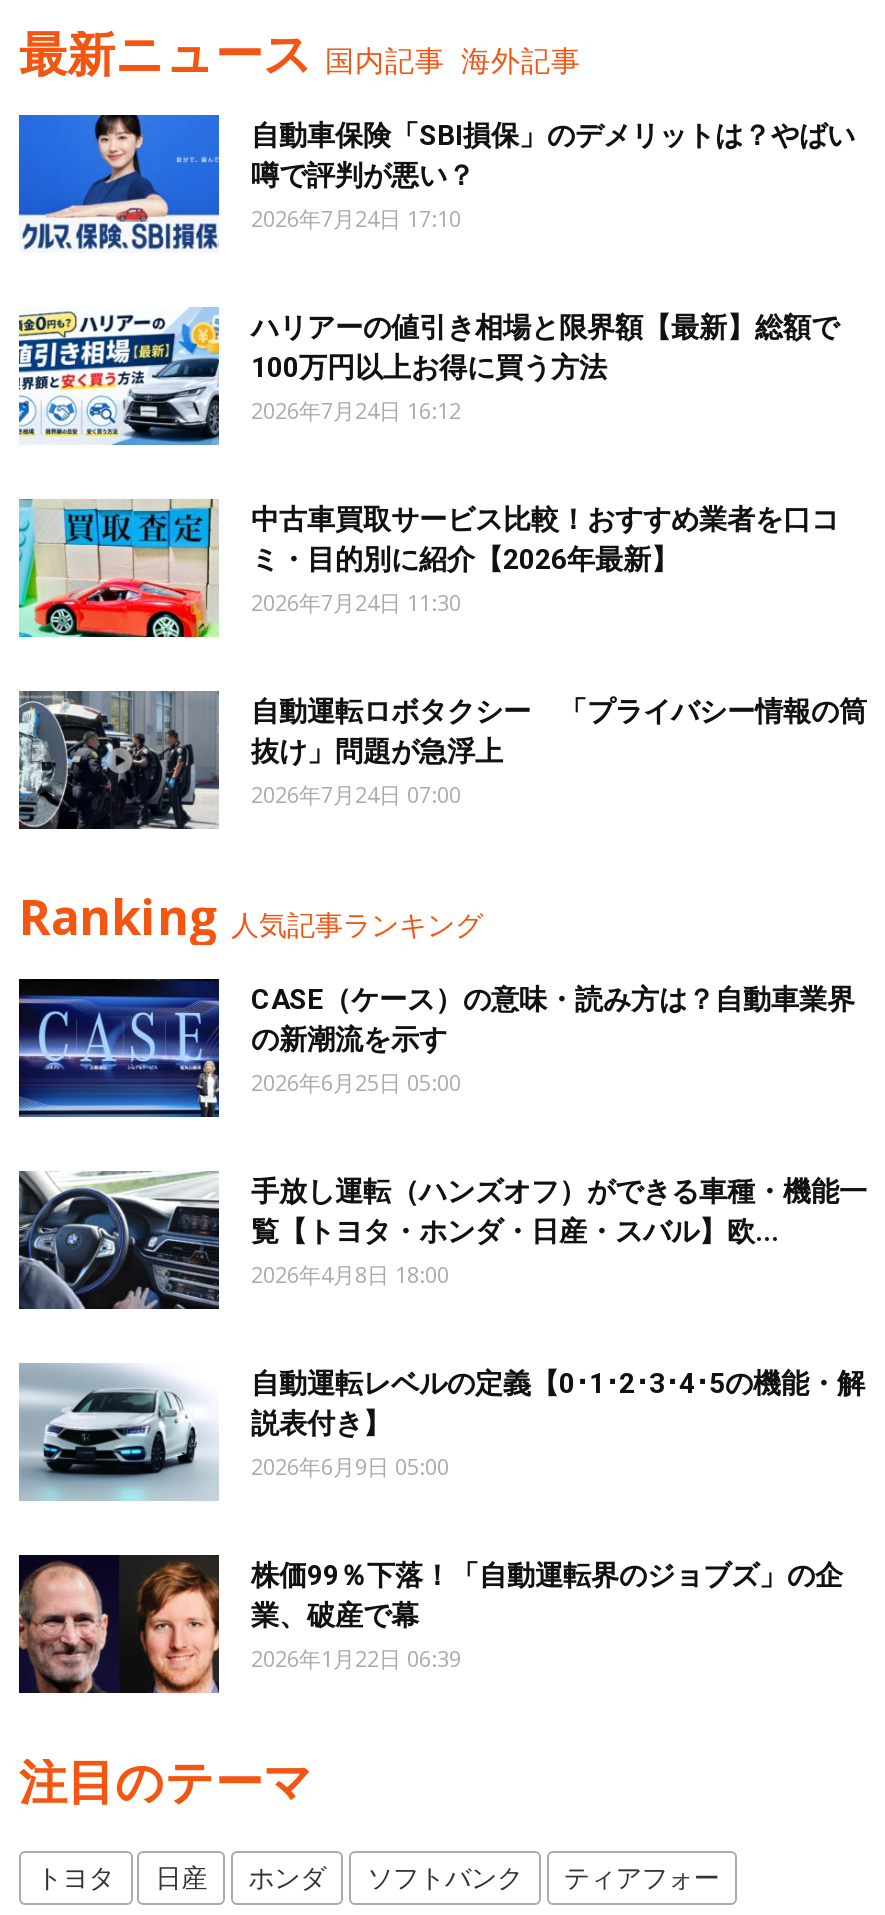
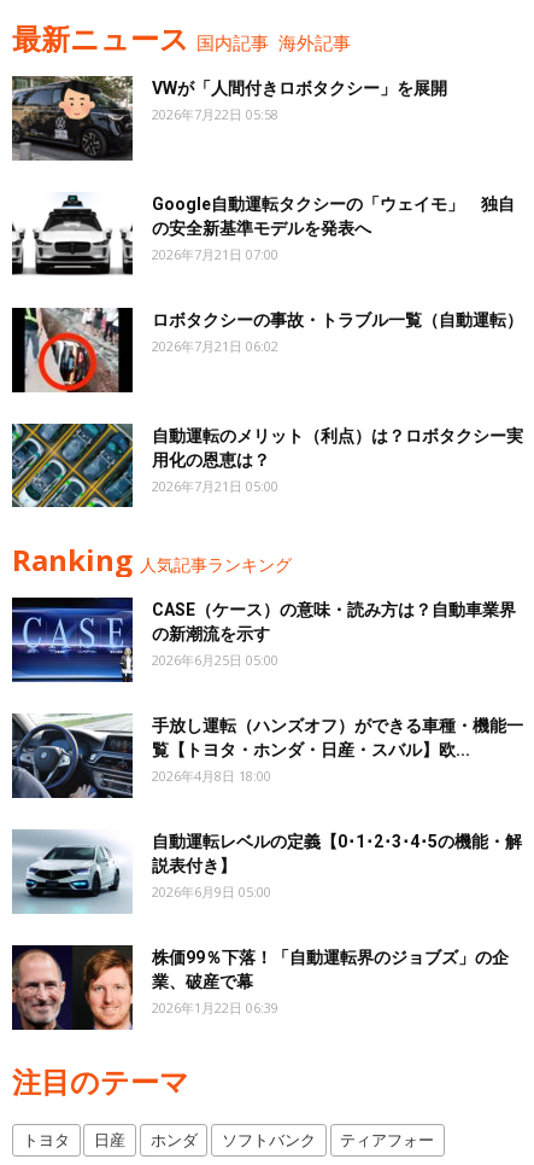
[17,113,855,255] [image] | 自動車保険「SBI損保」のデメリットは？やばい | 噂で評判が悪い？ | 2026年7月24日 17:10 -> [11,75,447,162] [image] | VWが「人間付きロボタクシー」を展開 | 2026年7月22日 05:58
[17,305,839,447] [image] | ハリアーの値引き相場と限界額【最新】総額で | 100万円以上お得に買う方法 | 2026年7月24日 16:12 -> [11,193,515,276] [image] | Google自動運転タクシーの「ウェイモ」 独自 | の安全新基準モデルを発表へ | 2026年7月21日 07:00
[17,499,839,639] [image] | 中古車買取サービス比較！おすすめ業者を口コ | ミ・目的別に紹介【2026年最新】 | 2026年7月24日 11:30 -> [11,307,523,394] [image] | ロボタクシーの事故・トラブル一覧（自動運転） | 2026年7月21日 06:02
[19,689,867,831] [image] | 自動運転ロボタクシー 「プライバシー情報の筒 | 抜け」問題が急浮上 | 2026年7月24日 07:00 -> [12,423,523,508] [image] | 自動運転のメリット（利点）は？ロボタクシー実 | 用化の恩恵は？ | 2026年7月21日 05:00

